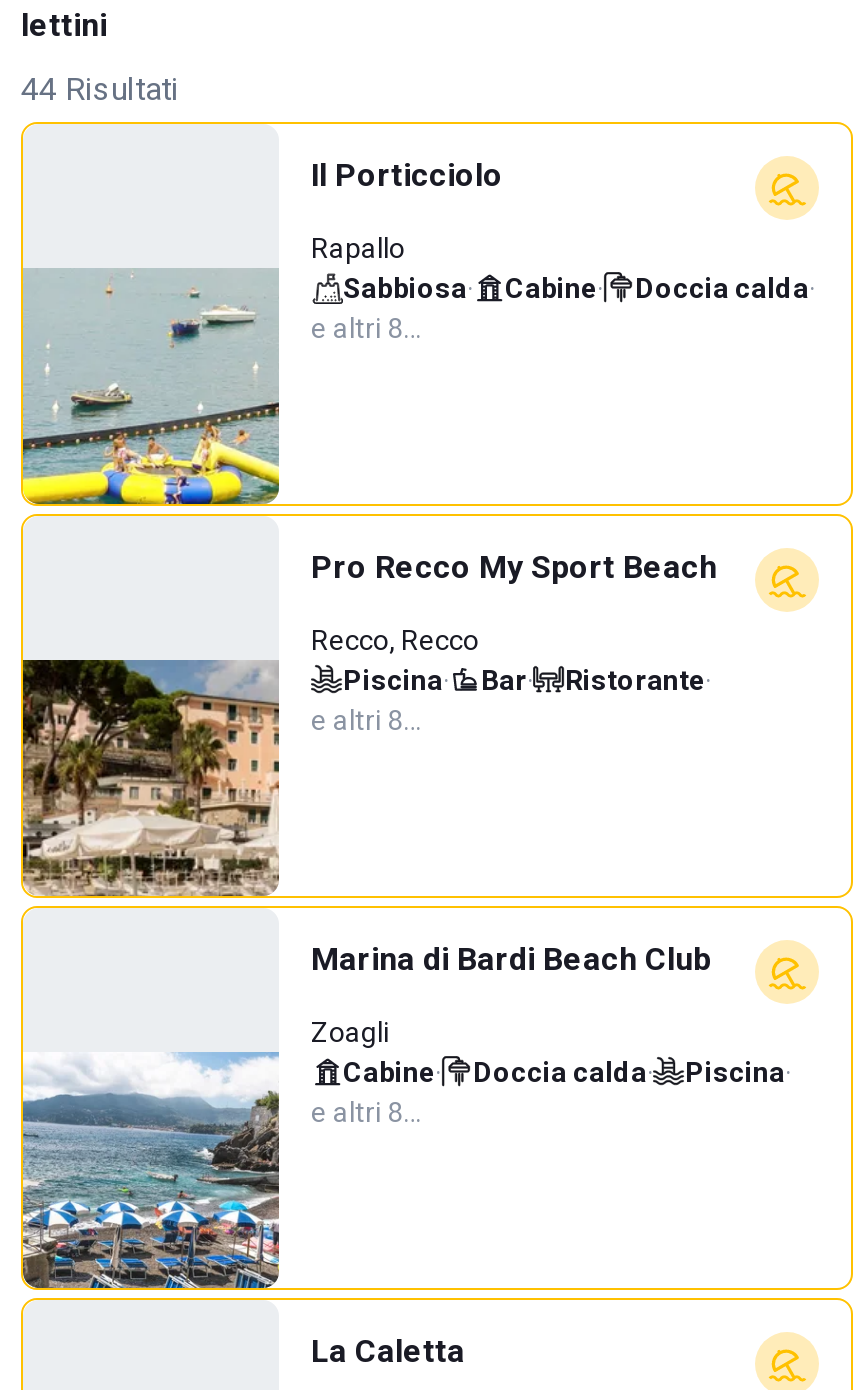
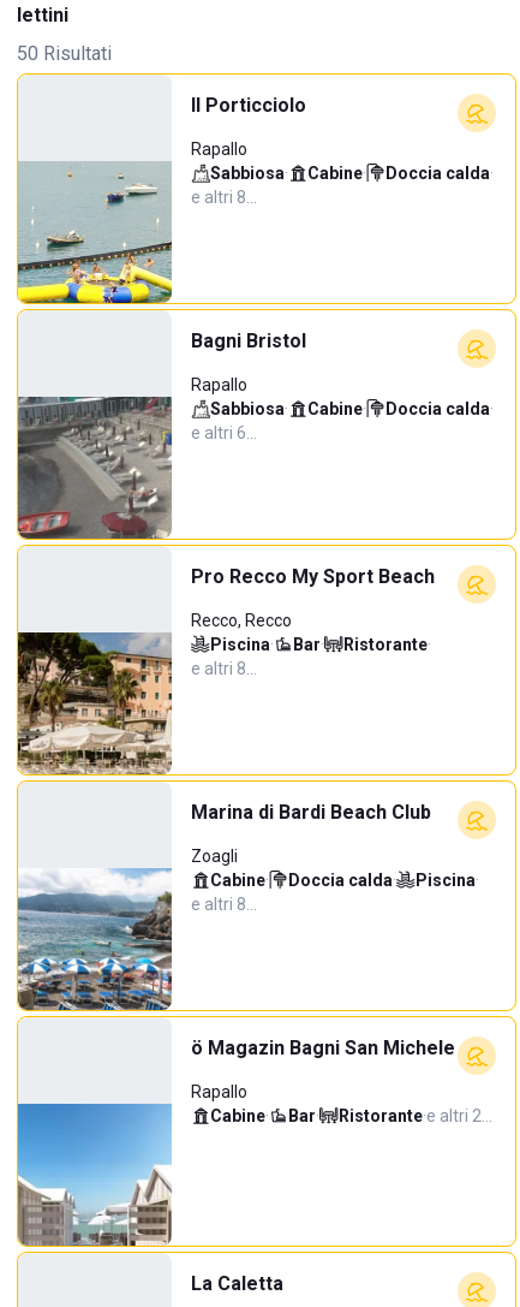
[21,70,179,108] 44 Risultati -> [17,42,112,65] 50 Risultati
none -> [17,329,494,540] [image] | Bagni Bristol | Rapallo | Sabbiosa· | Cabine· | Doccia calda· | e altri 6…
none -> [17,1036,492,1247] [image] | ö Magazin Bagni San Michele | Rapallo | Cabine· | Bar· | Ristorante·e altri 2…

